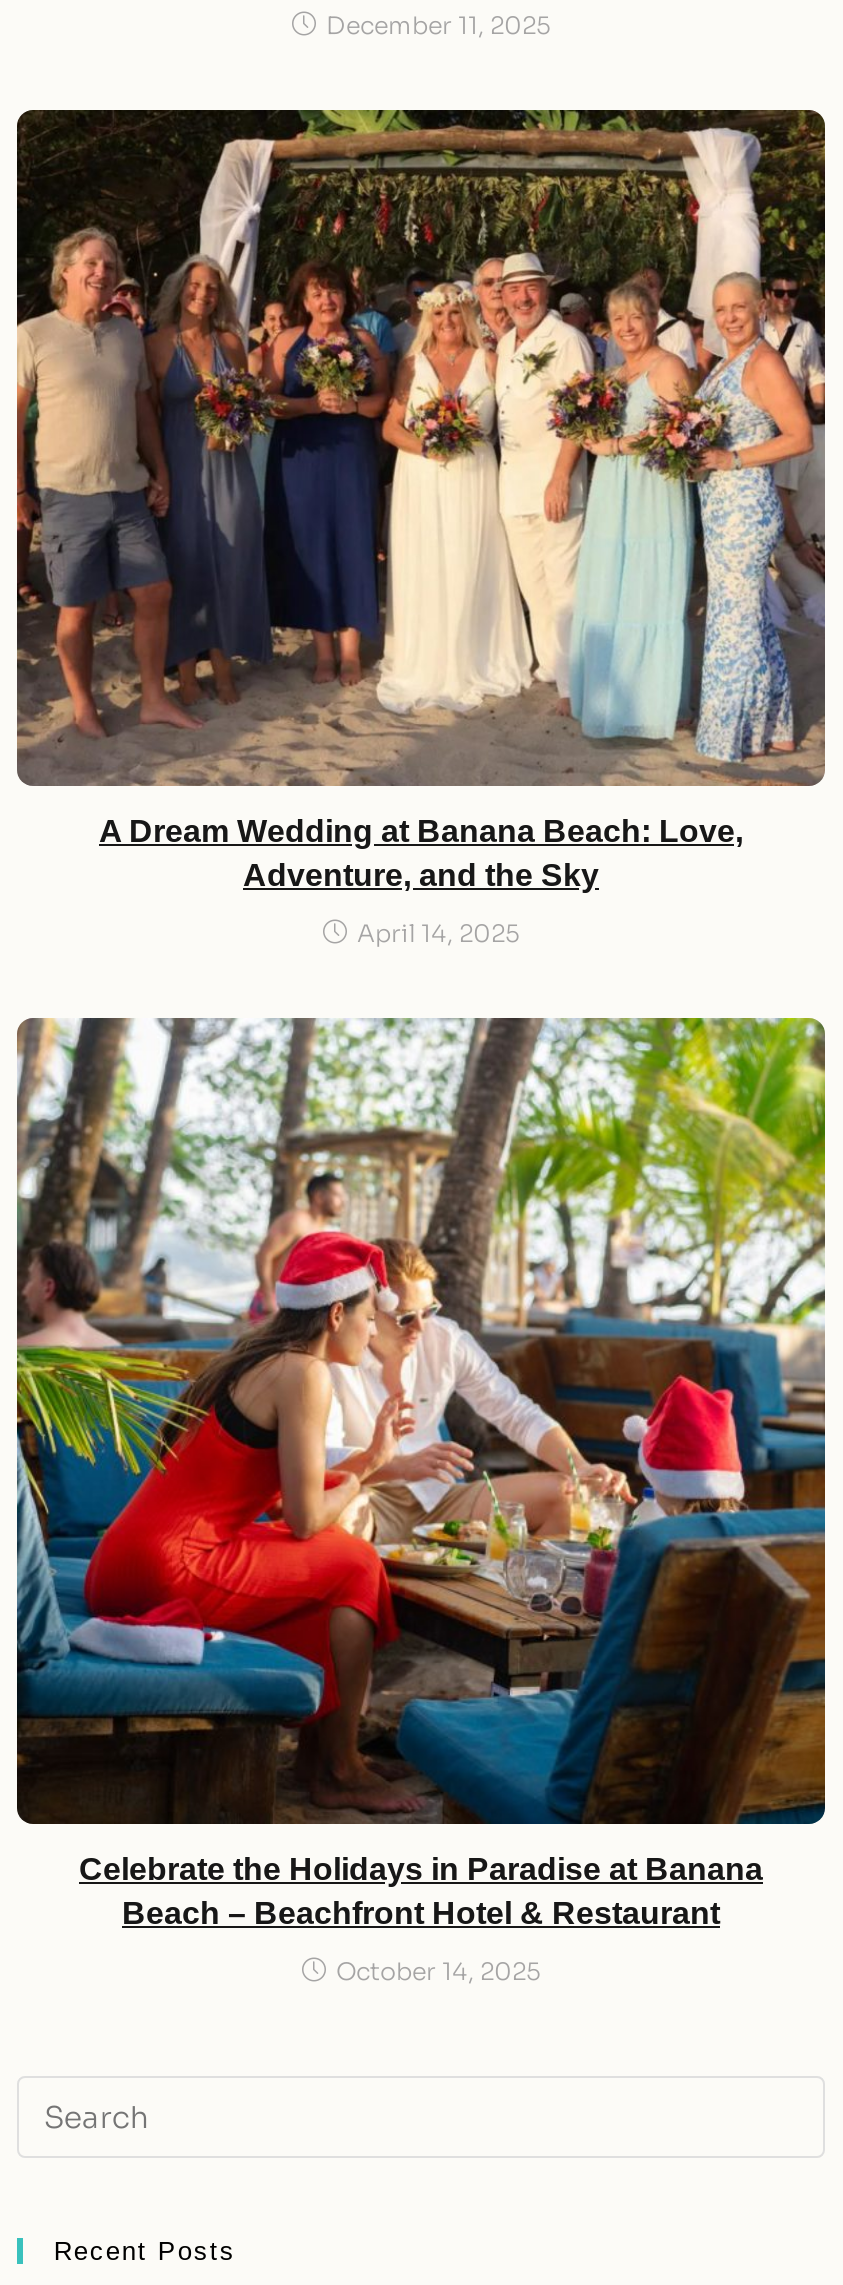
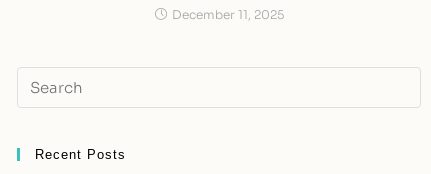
[15,107,827,948] [image] | A Dream Wedding at Banana Beach: Love, | Adventure, and the Sky | April 14, 2025 -> none
[15,1015,827,1986] [image] | Celebrate the Holidays in Paradise at Banana | Beach – Beachfront Hotel & Restaurant | October 14, 2025 -> none

